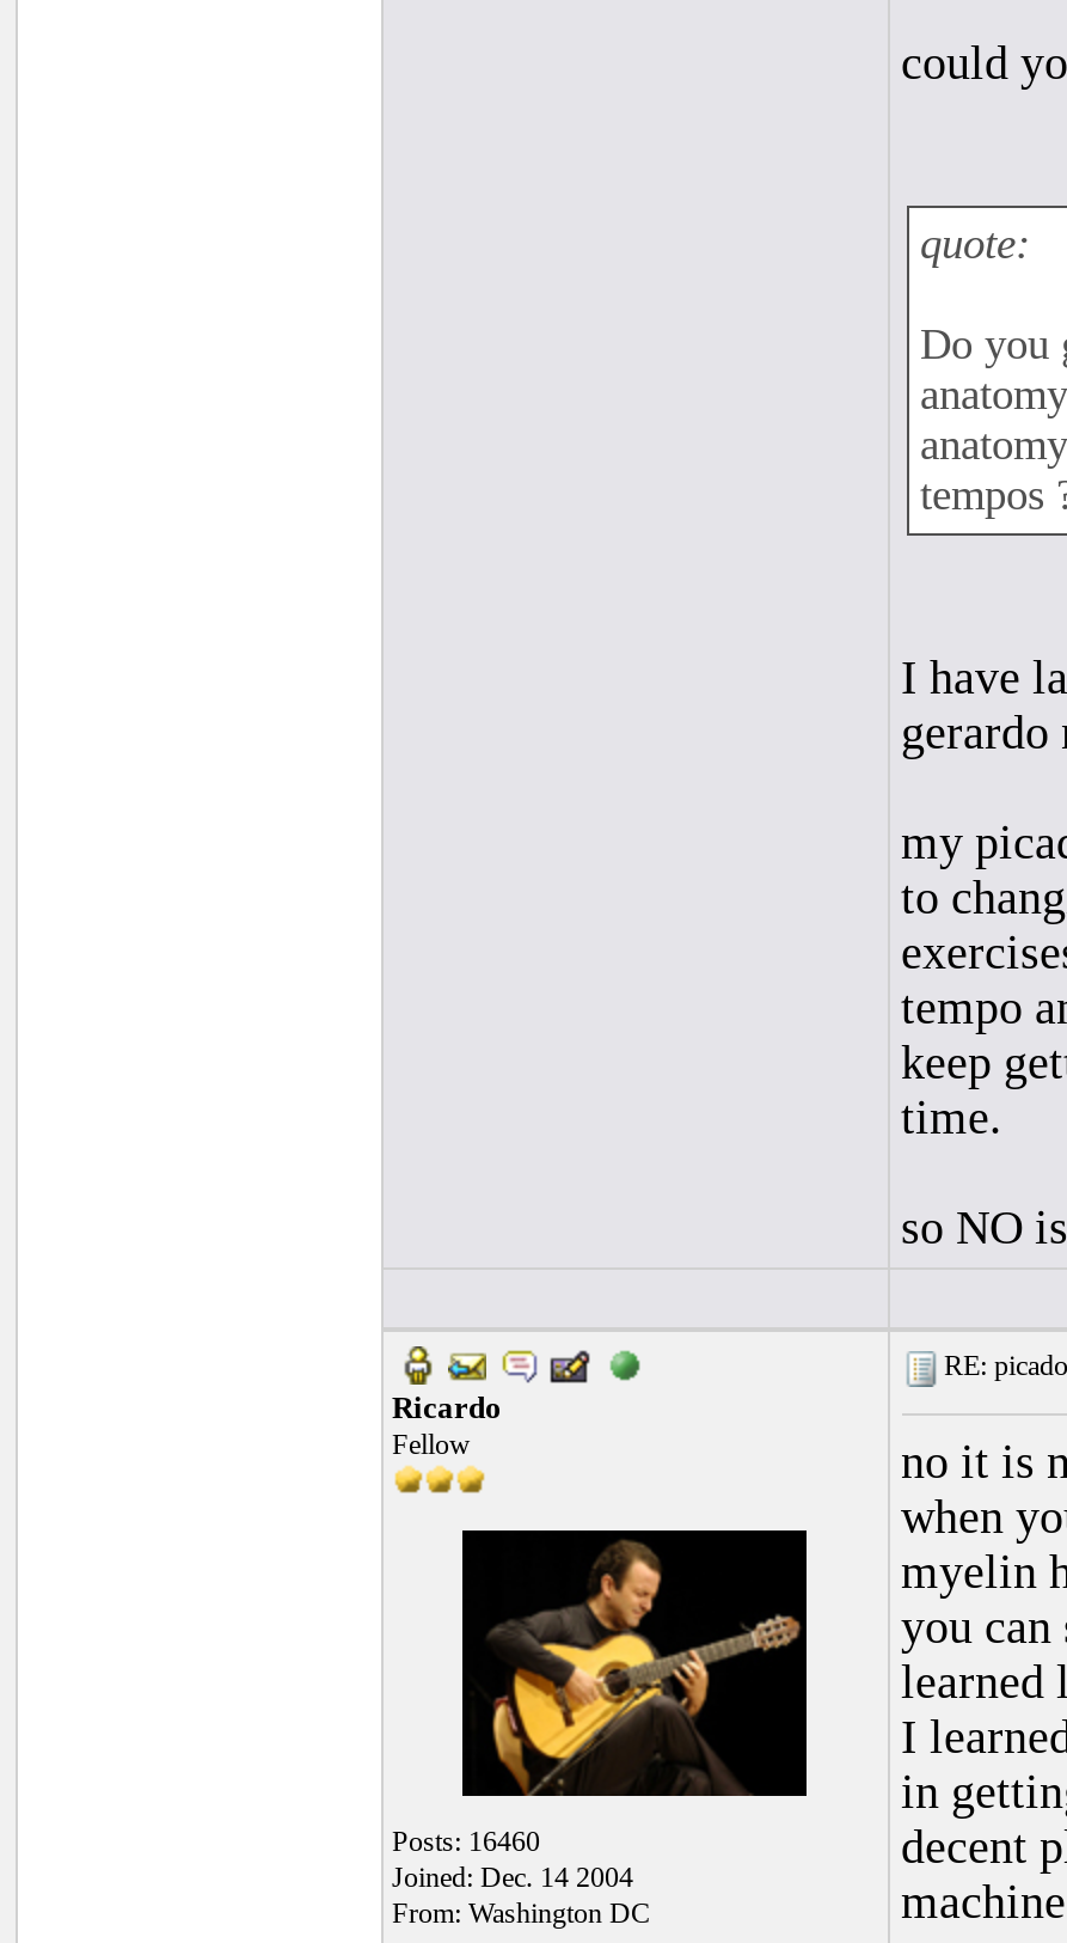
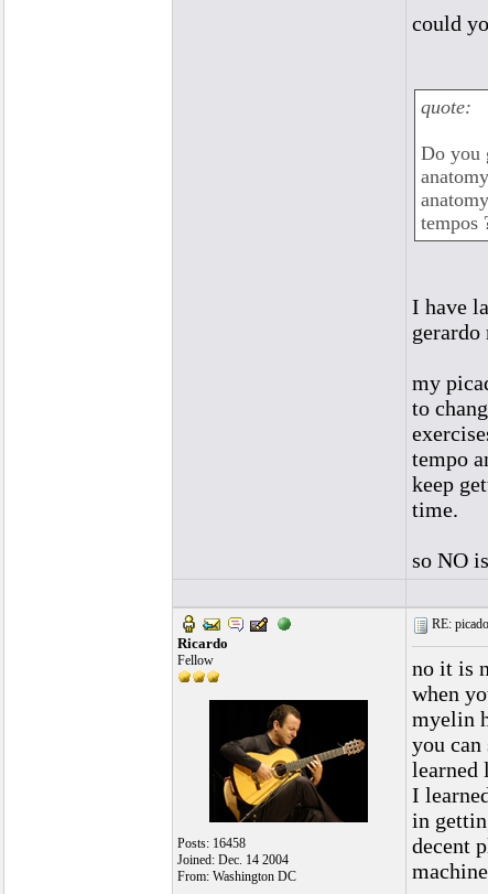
[392,1825,540,1858] Posts: 16460 -> [177,836,245,851] Posts: 16458

